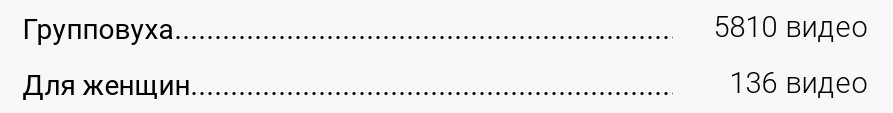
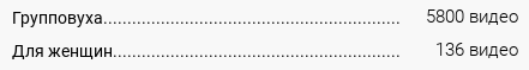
[714,11,868,45] 5810 видео -> [426,7,519,28] 5800 видео

